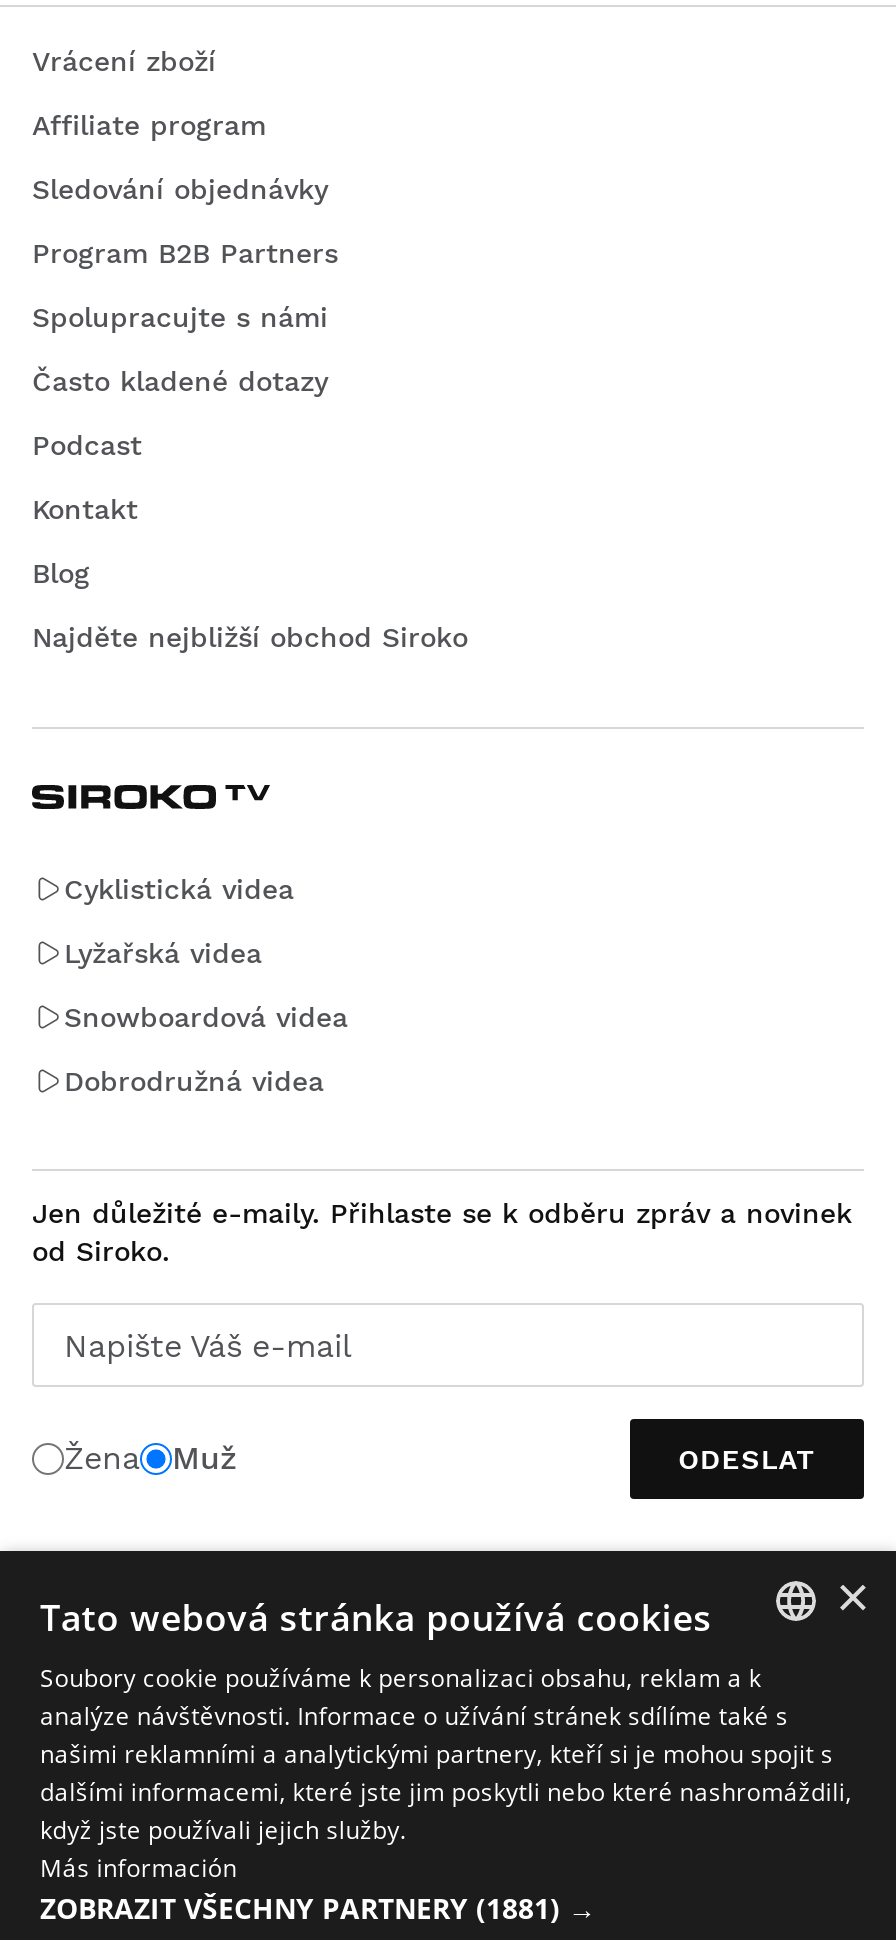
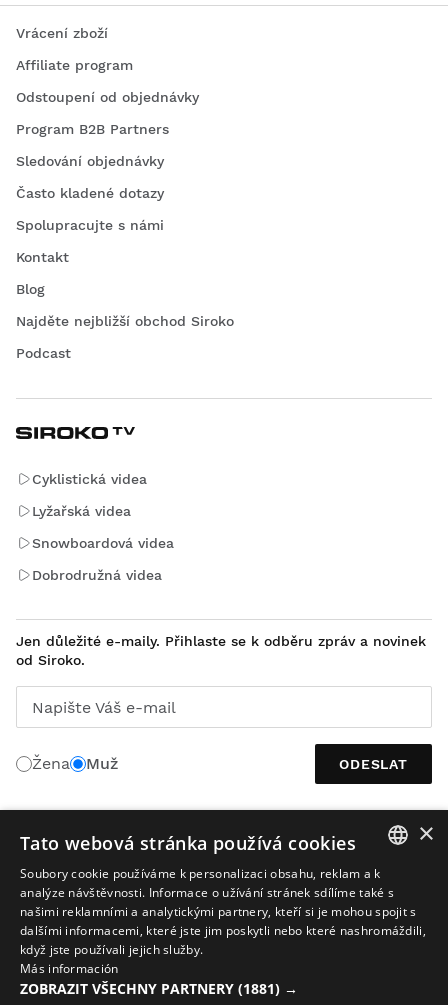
none -> [16,89,199,105] Odstoupení od objednávky
moved [32,174,328,206] -> [16,153,164,169]: Sledování objednávky
moved [32,302,328,334] -> [16,217,164,233]: Spolupracujte s námi
moved [32,430,142,462] -> [16,345,71,361]: Podcast

